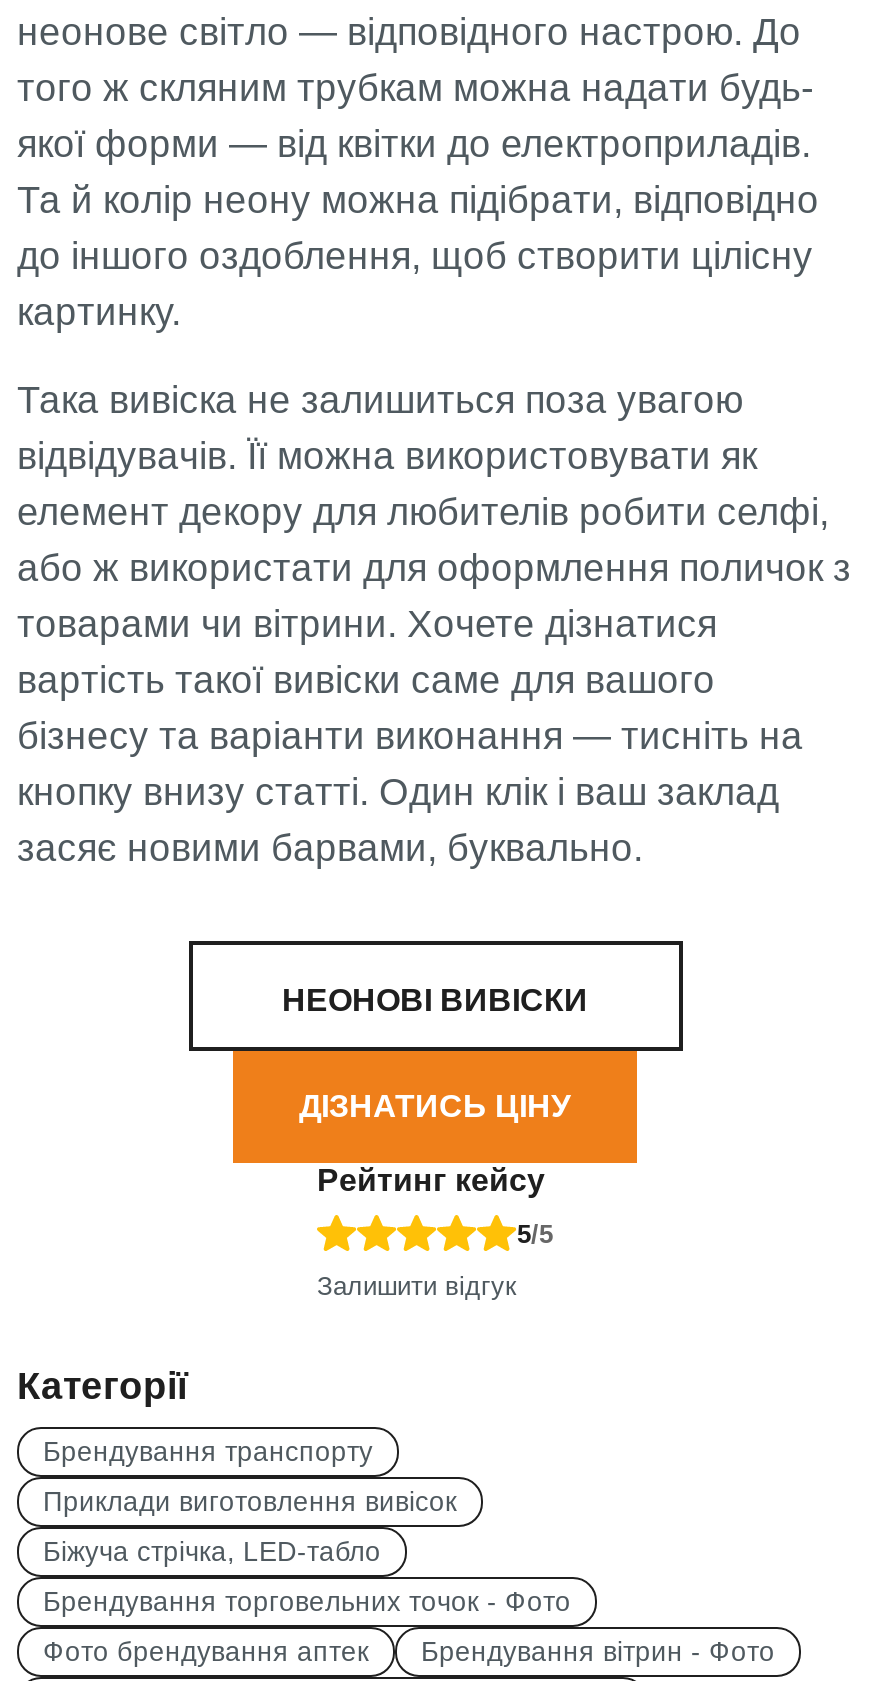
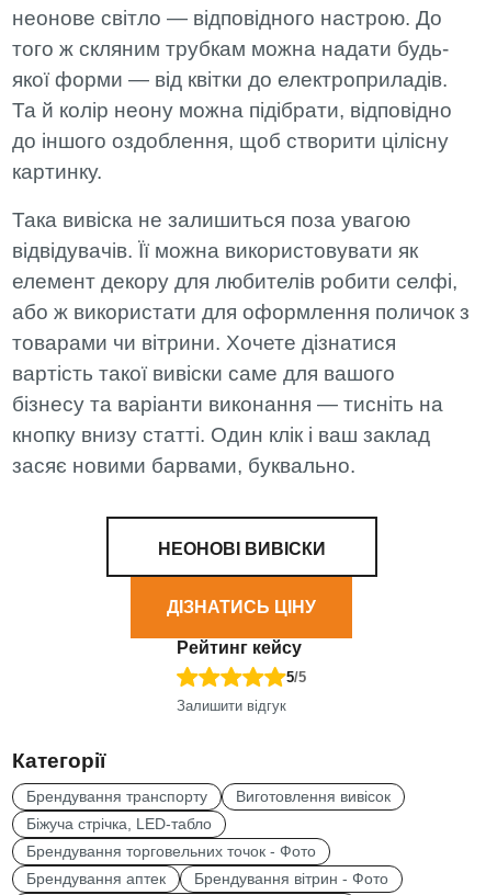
[43,1486,457,1516] Приклади виготовлення вивісок -> [236,788,391,805] Виготовлення вивісок
[43,1636,369,1666] Фото брендування аптек -> [26,870,166,887] Брендування аптек

